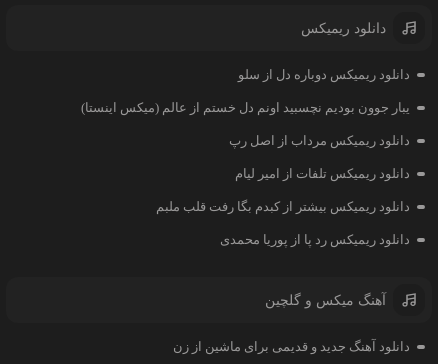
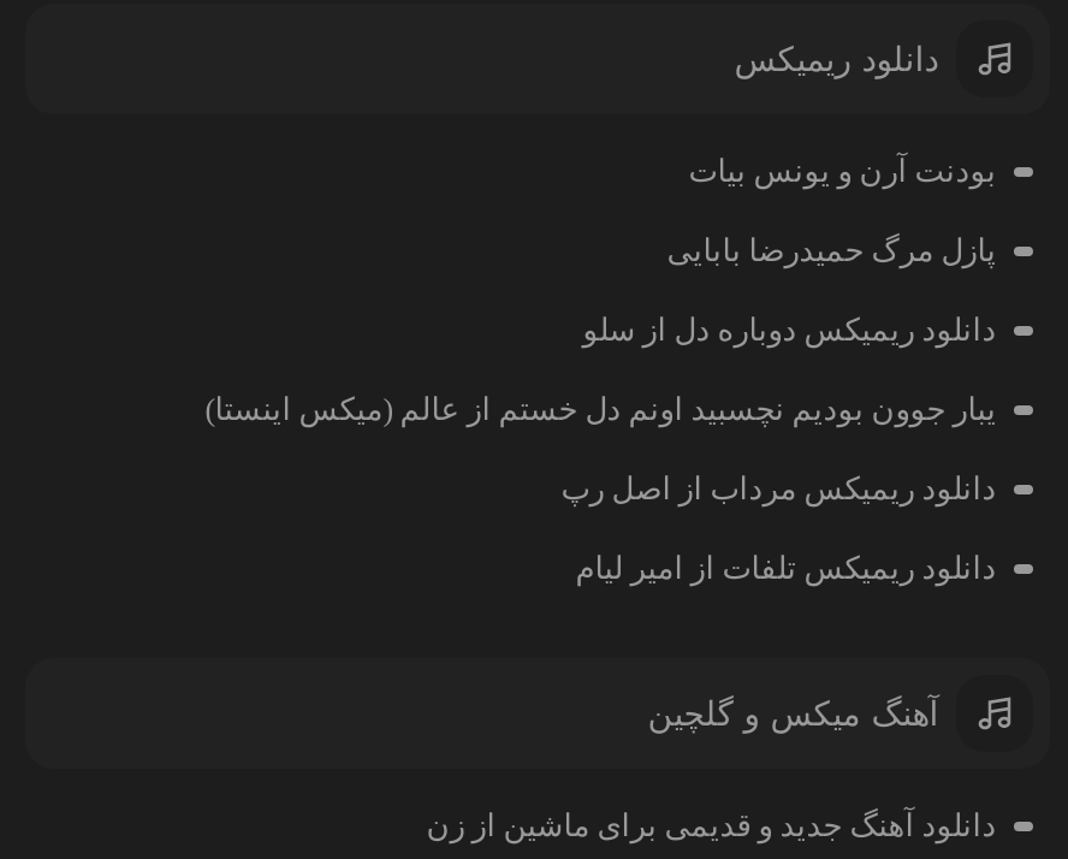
none -> [667,153,997,269] بودنت آرن و یونس بیات | پازل مرگ حمیدرضا بابایی
moved [81,67,410,181] -> [205,312,997,586]: دانلود ریمیکس دوباره دل از سلو | یبار جوون بودیم نچسبید اونم دل خستم از عالم (میکس اینستا) | دانلود ریمیکس مرداب از اصل رپ | دانلود ریمیکس تلفات از امیر لیام
[156,199,410,247] دانلود ریمیکس بیشتر از کبدم بگا رفت قلب ملبم | دانلود ریمیکس رد پا از پوریا محمدی -> none

